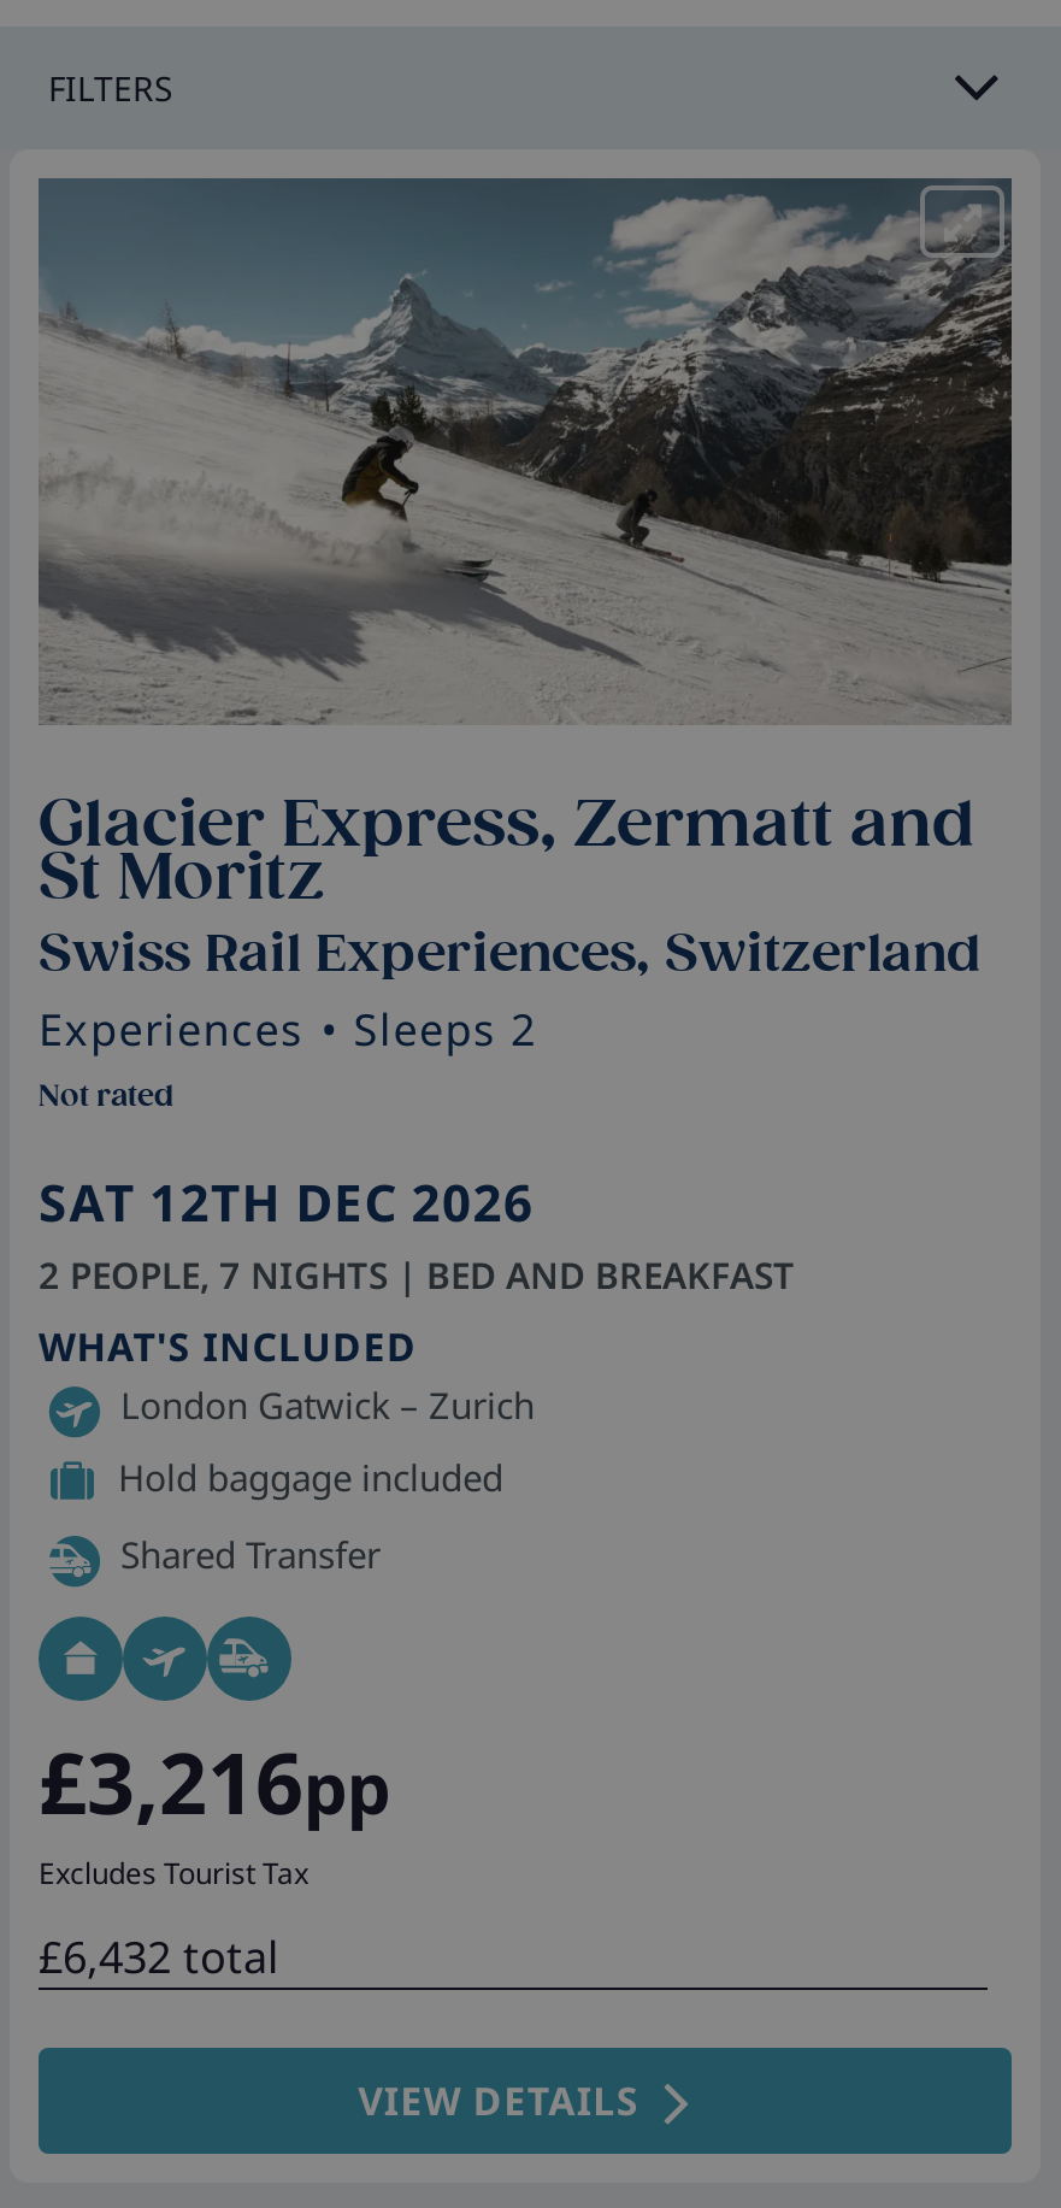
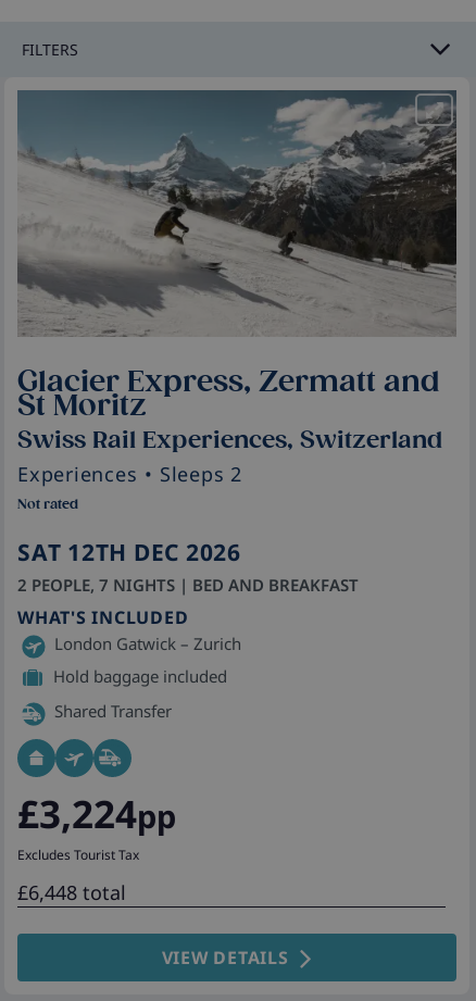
[39,1724,390,1837] £3,216pp -> [17,788,176,839] £3,224pp
[39,1926,279,1984] £6,432 total -> [17,879,126,905] £6,448 total

